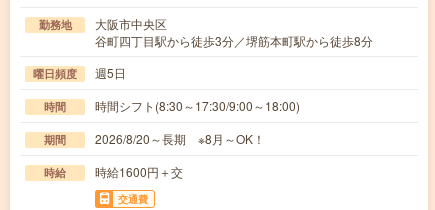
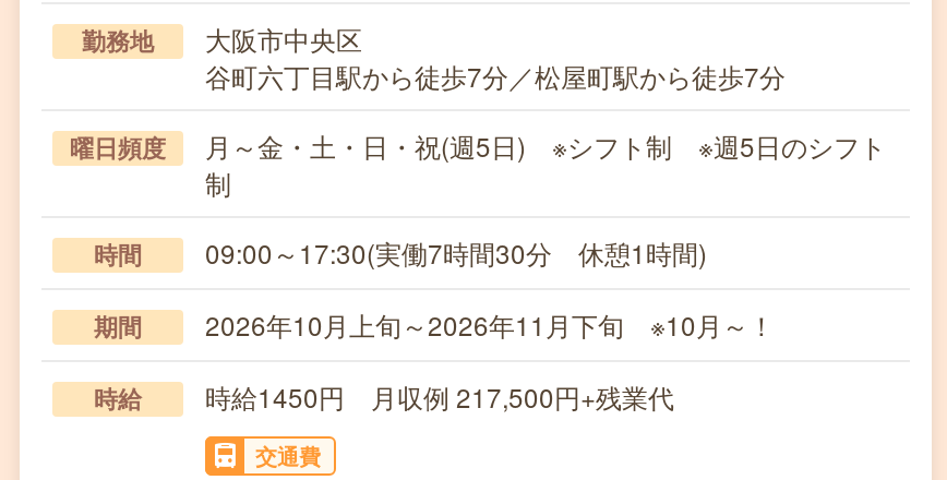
[95,32,373,49] 谷町四丁目駅から徒歩3分／堺筋本町駅から徒歩8分 -> [205,57,786,94] 谷町六丁目駅から徒歩7分／松屋町駅から徒歩7分
[95,64,126,81] 週5日 -> [205,127,886,201] 月～金・土・日・祝(週5日) ※シフト制 ※週5日のシフト | 制
[95,97,300,114] 時間シフト(8:30～17:30/9:00～18:00) -> [205,233,707,271] 09:00～17:30(実働7時間30分 休憩1時間)
[95,130,265,147] 2026/8/20～長期 ※8月～OK！ -> [205,305,775,343] 2026年10月上旬～2026年11月下旬 ※10月～！
[95,163,183,180] 時給1600円＋交 -> [205,377,674,415] 時給1450円 月収例 217,500円+残業代

